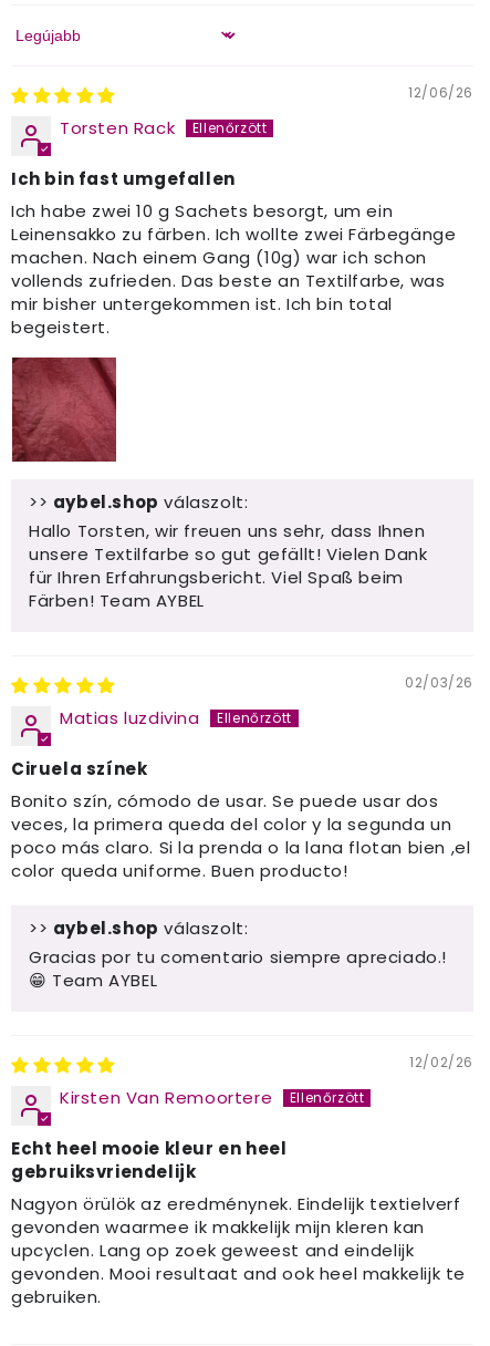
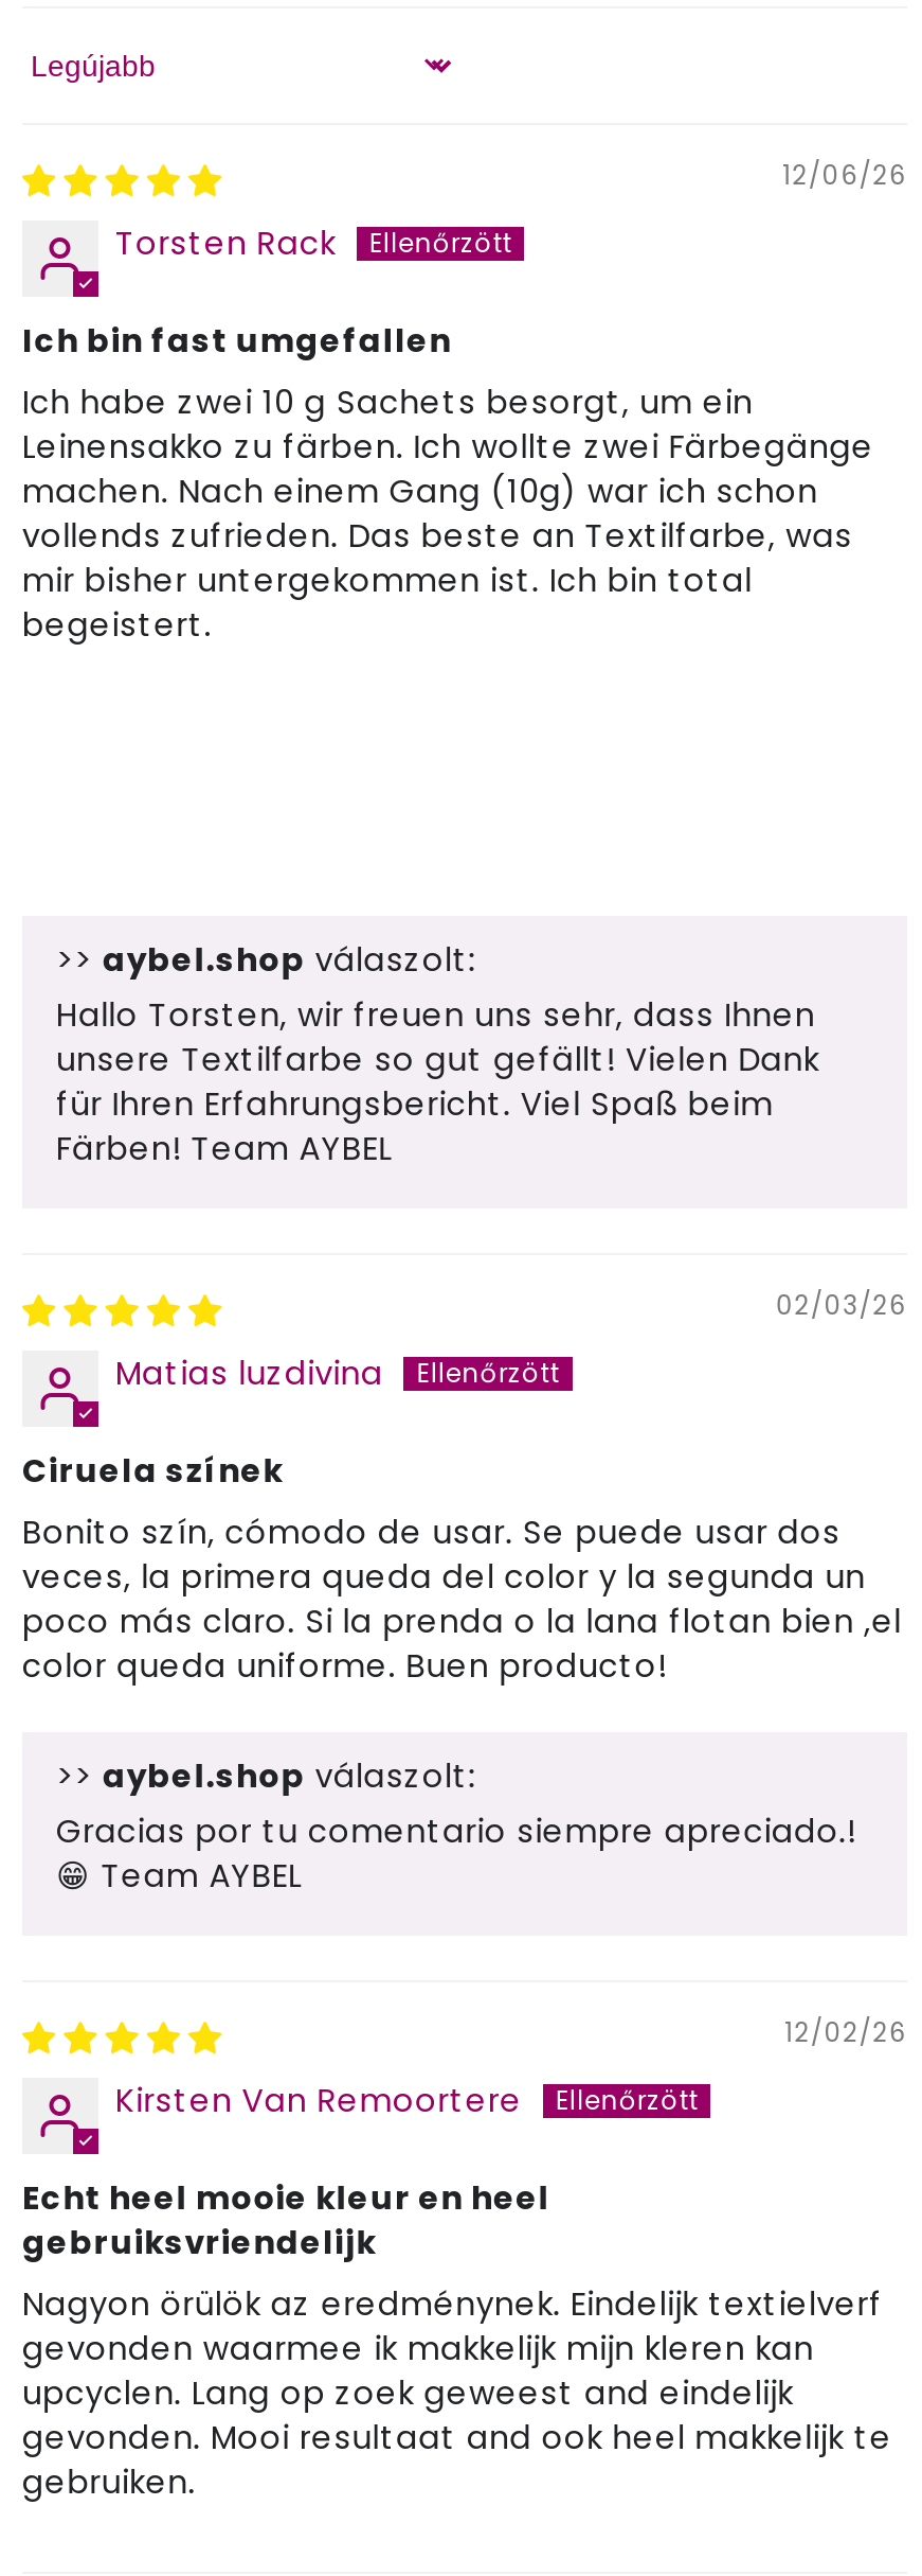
[11,356,117,463] [image] -> none

